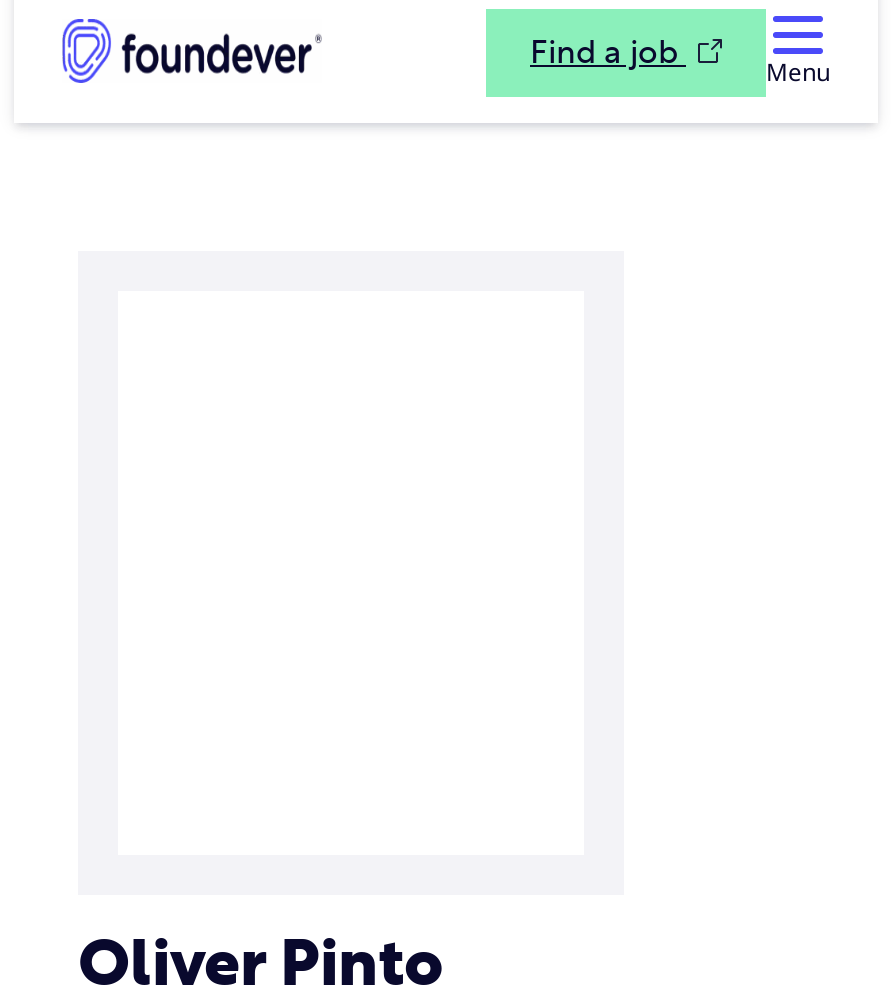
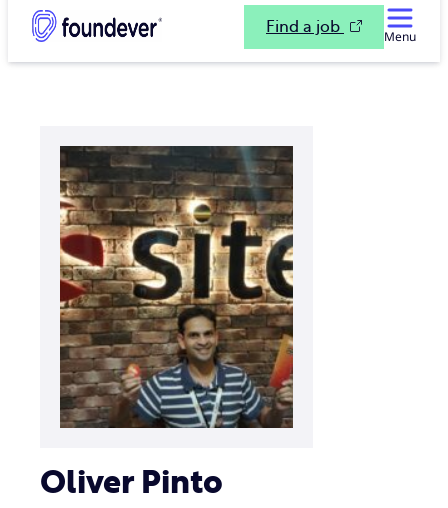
none -> [59,145,294,429] [image]

